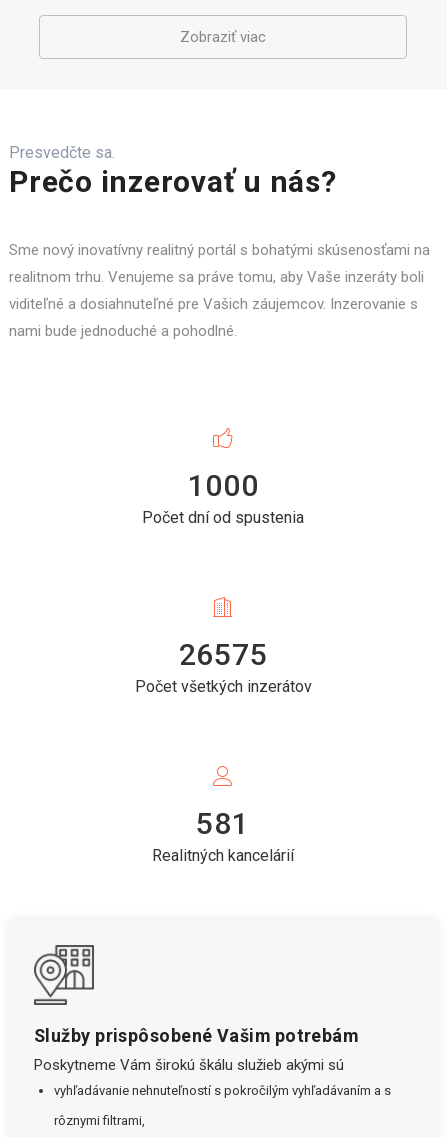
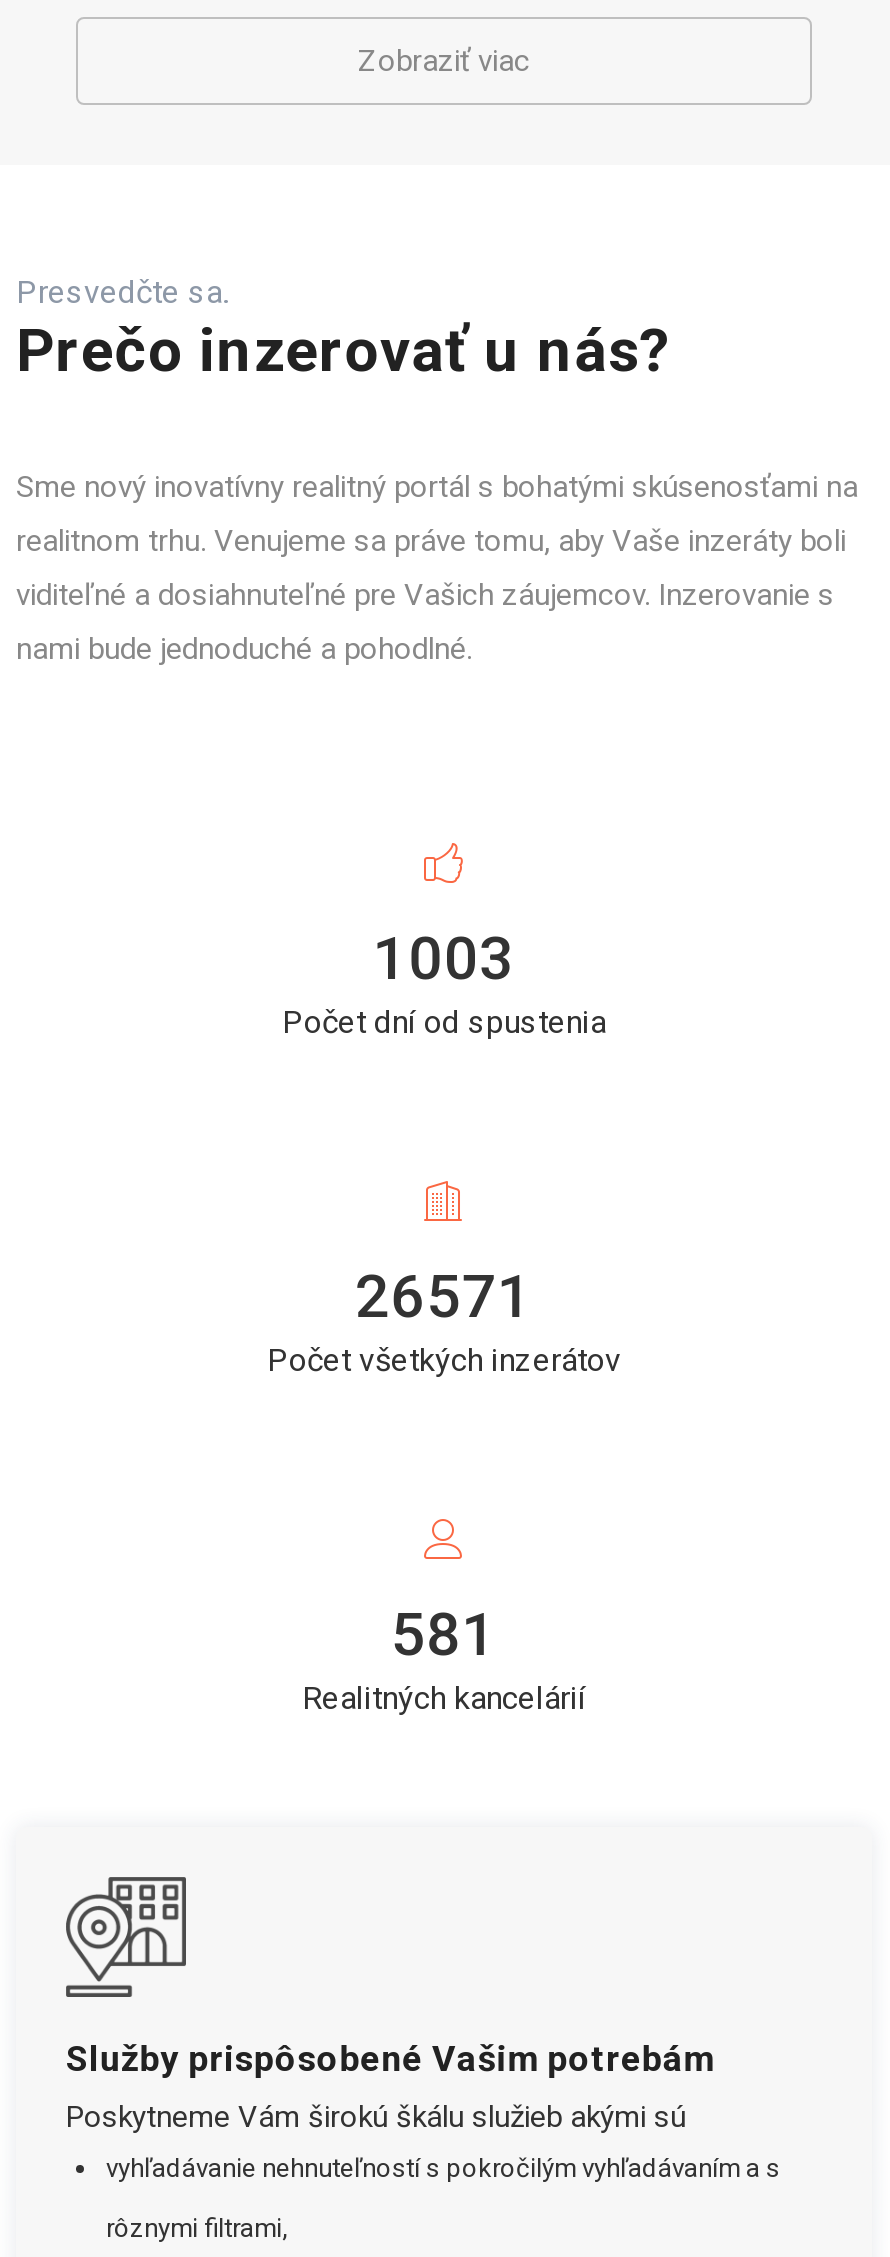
[187,468,258,503] 1000 -> [373,923,515,993] 1003
[179,637,267,672] 26575 -> [355,1261,533,1331] 26571

